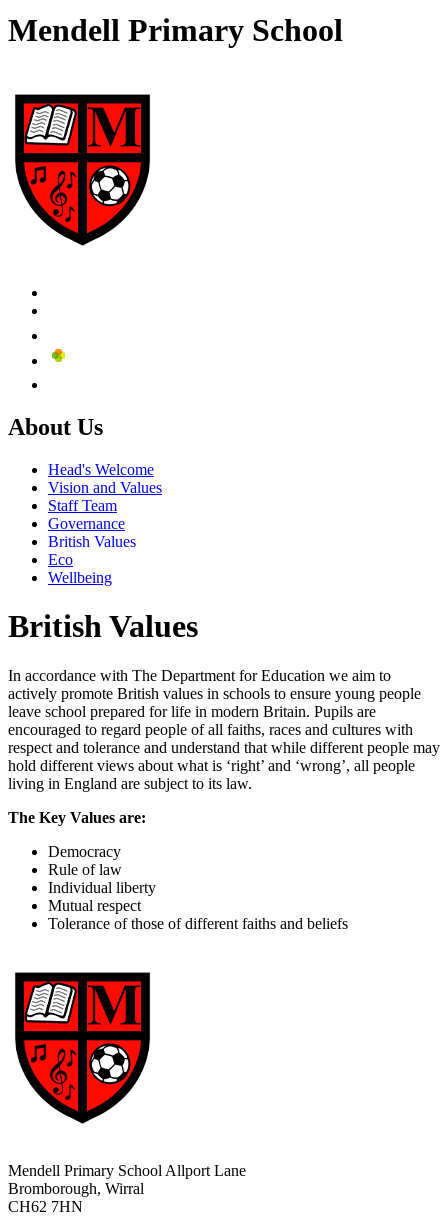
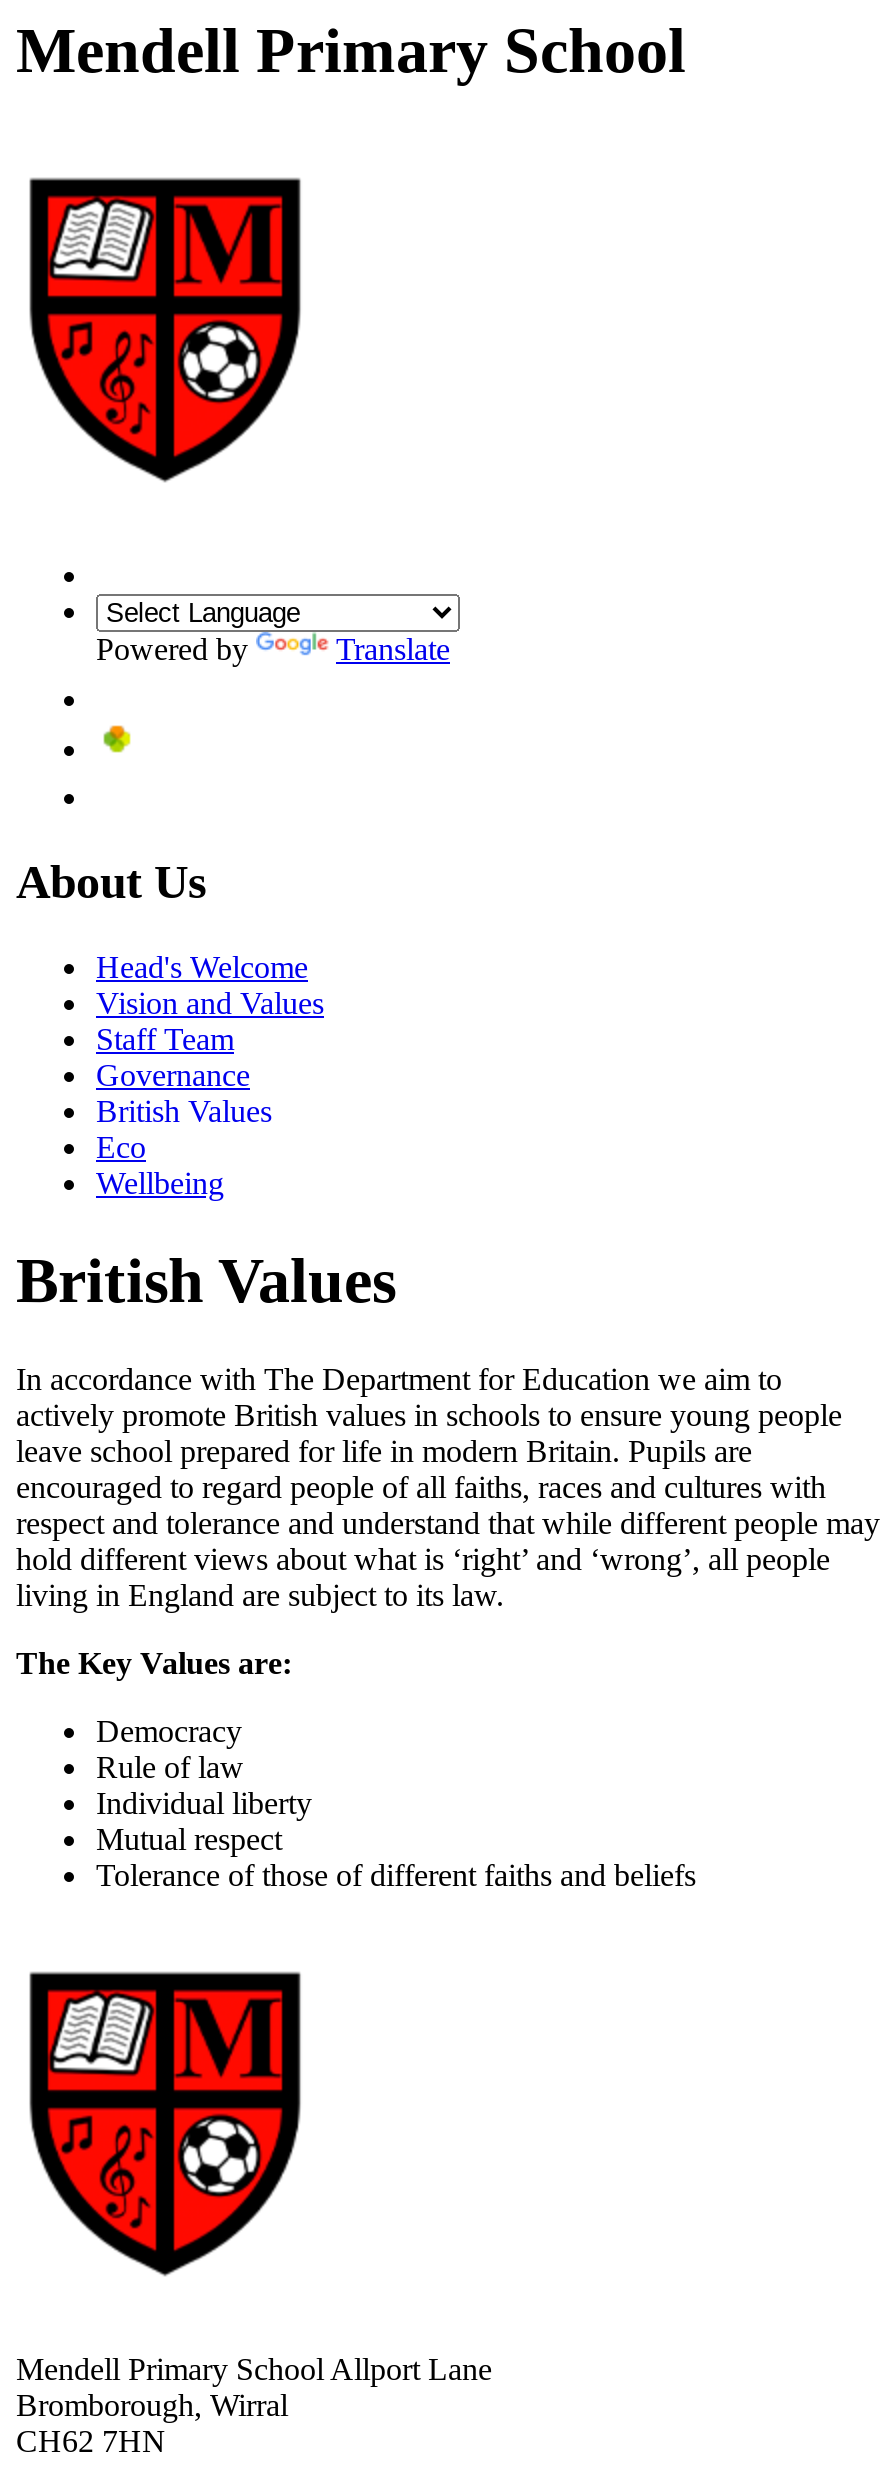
none -> [96,632,450,666] Powered by | Translate

